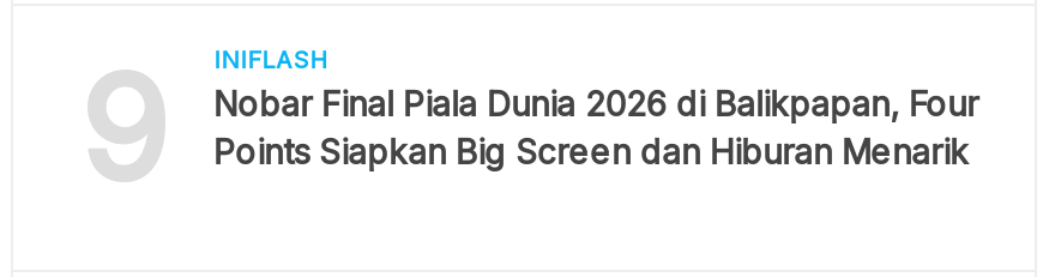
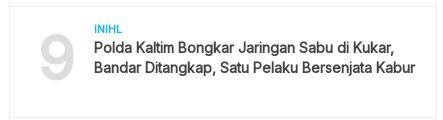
[214,43,979,170] INIFLASH | Nobar Final Piala Dunia 2026 di Balikpapan, Four | Points Siapkan Big Screen dan Hiburan Menarik -> [94,22,415,75] INIHL | Polda Kaltim Bongkar Jaringan Sabu di Kukar, | Bandar Ditangkap, Satu Pelaku Bersenjata Kabur

